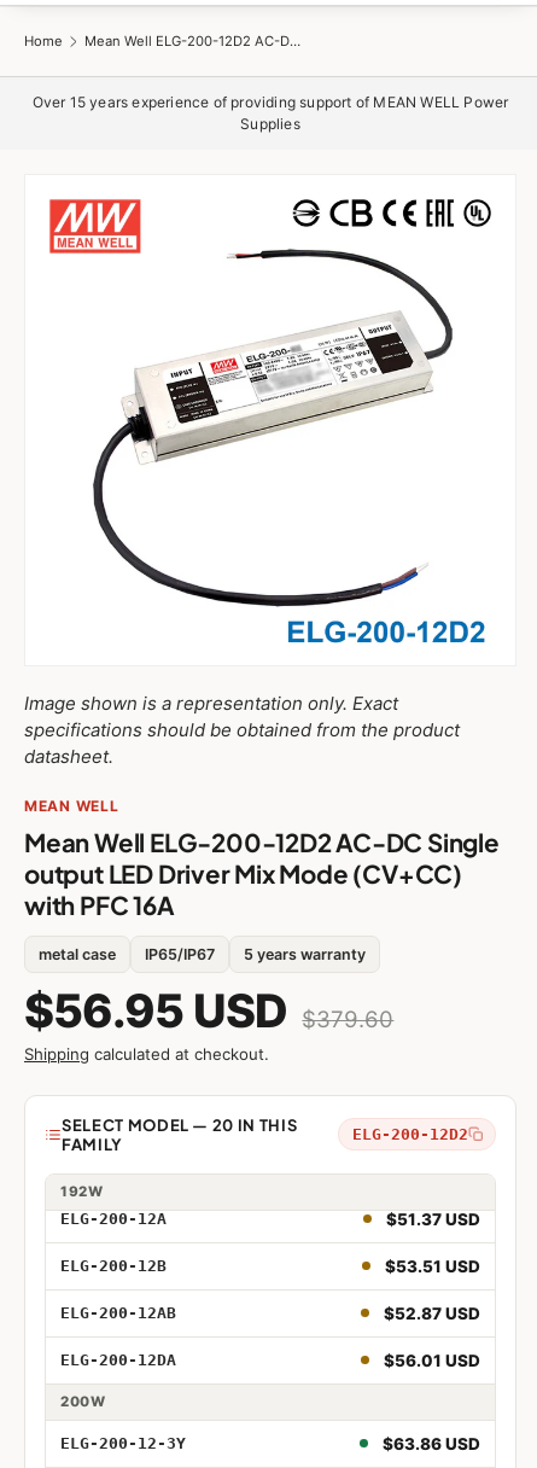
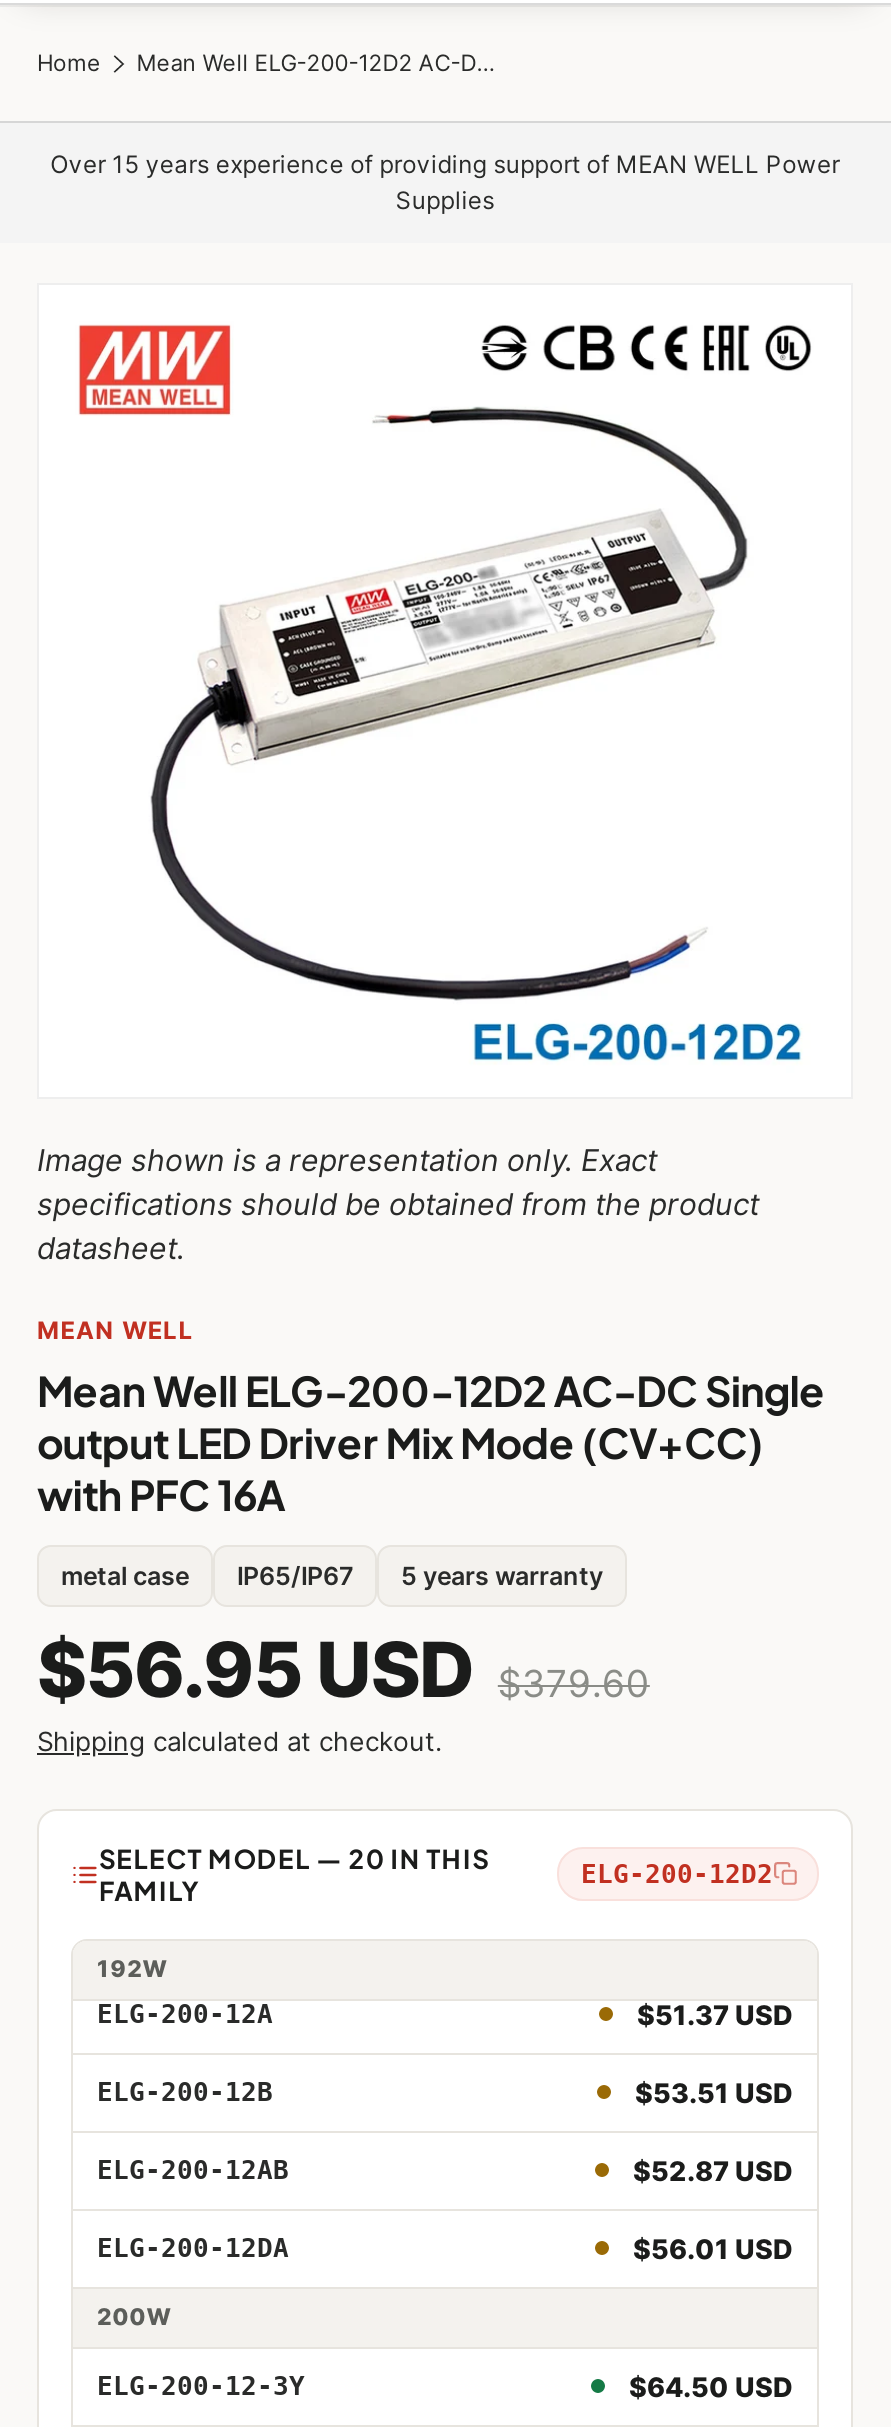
[383,1434,480,1453] $63.86 USD -> [629,2371,793,2403] $64.50 USD

